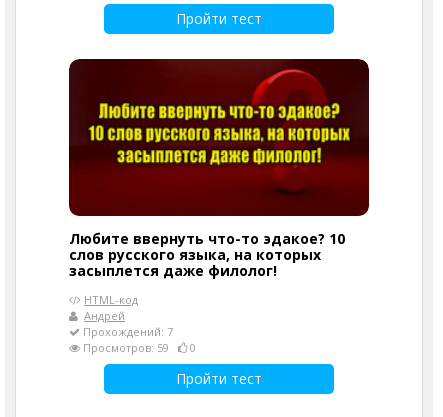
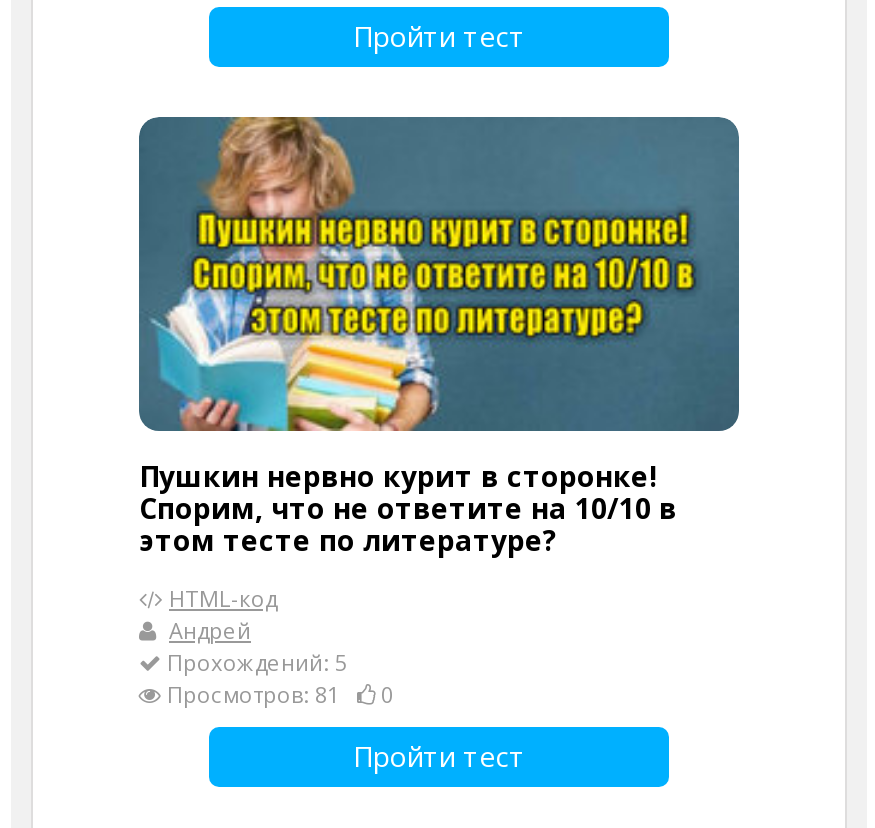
[68,58,370,280] [image] | Любите ввернуть что-то эдакое? 10 | слов русского языка, на которых | засыплется даже филолог! -> [137,115,741,559] [image] | Пушкин нервно курит в сторонке! | Спорим, что не ответите на 10/10 в | этом тесте по литературе?
[80,324,173,339] Прохождений: 7 -> [161,647,347,677] Прохождений: 5
[80,340,196,355] Просмотров: 59 0 -> [161,679,393,709] Просмотров: 81 0

